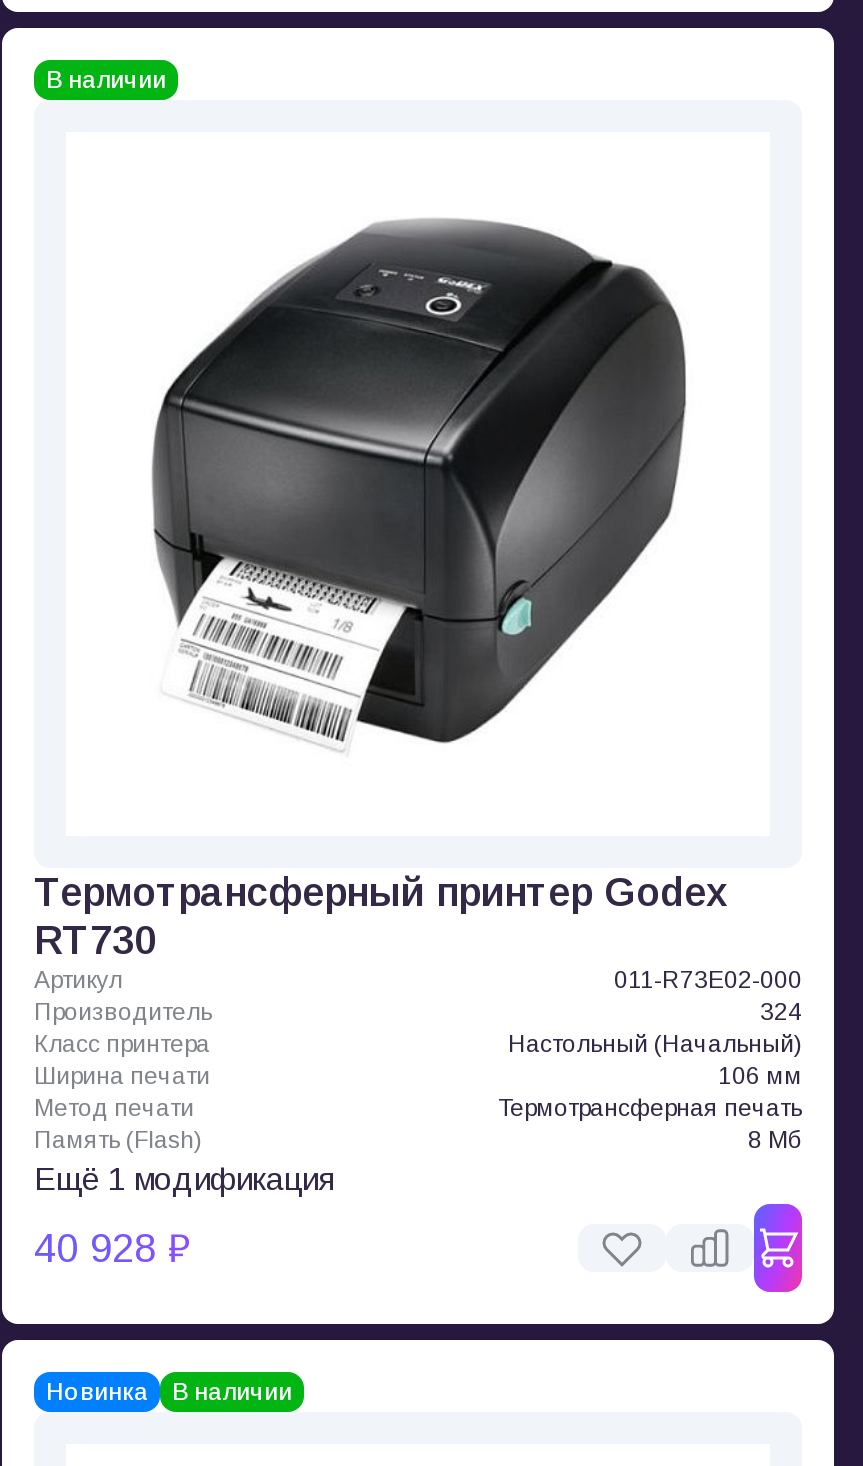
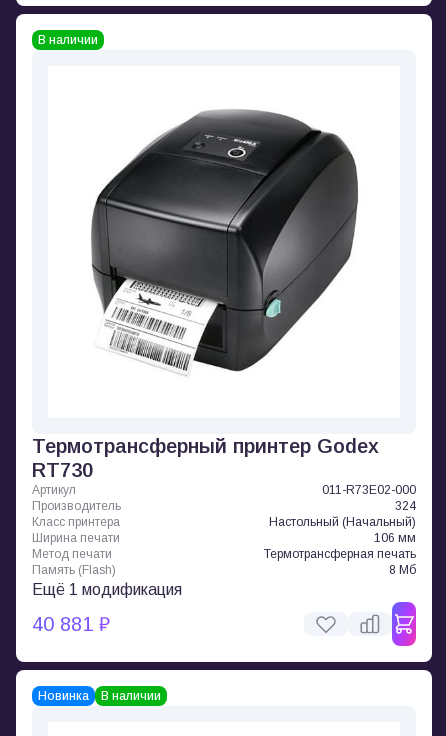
[34,1226,190,1270] 40 928 ₽ -> [32,613,110,635] 40 881 ₽

